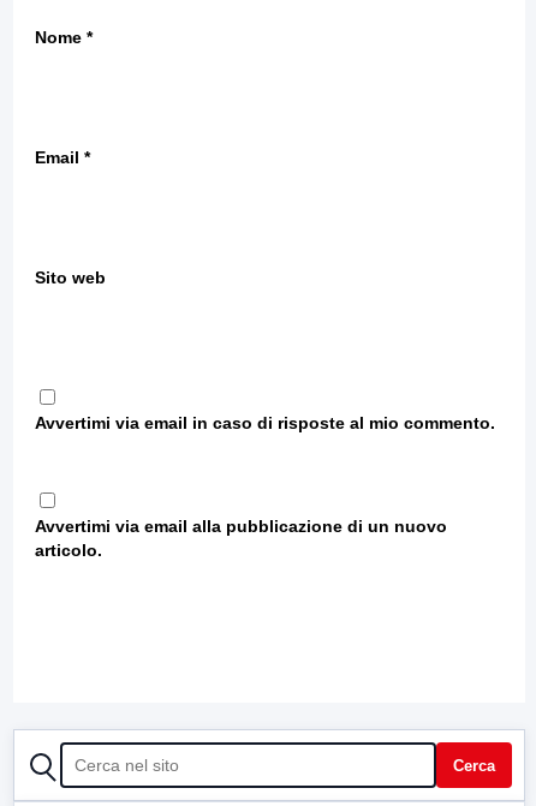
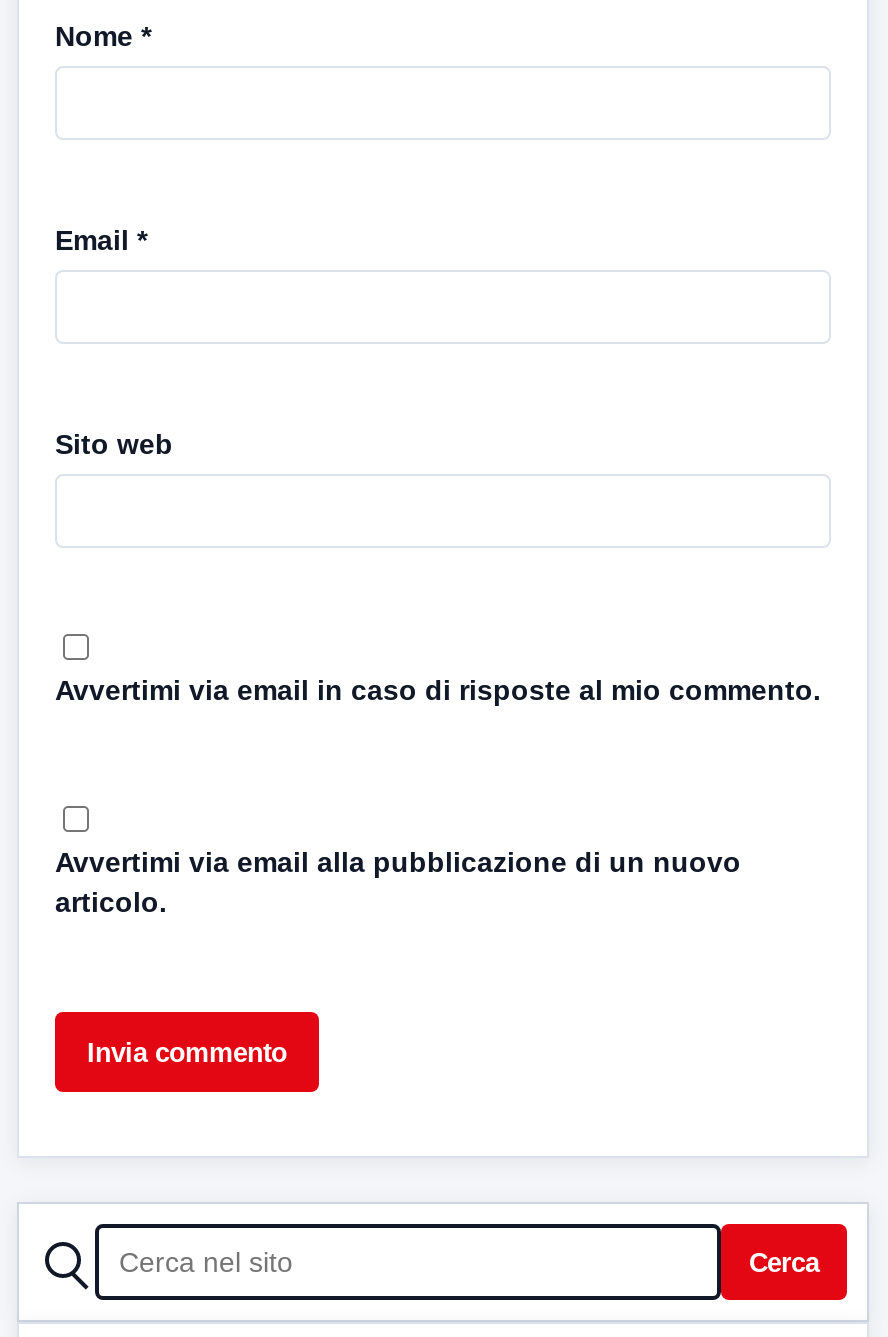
none -> [53,1009,321,1095] [image]

